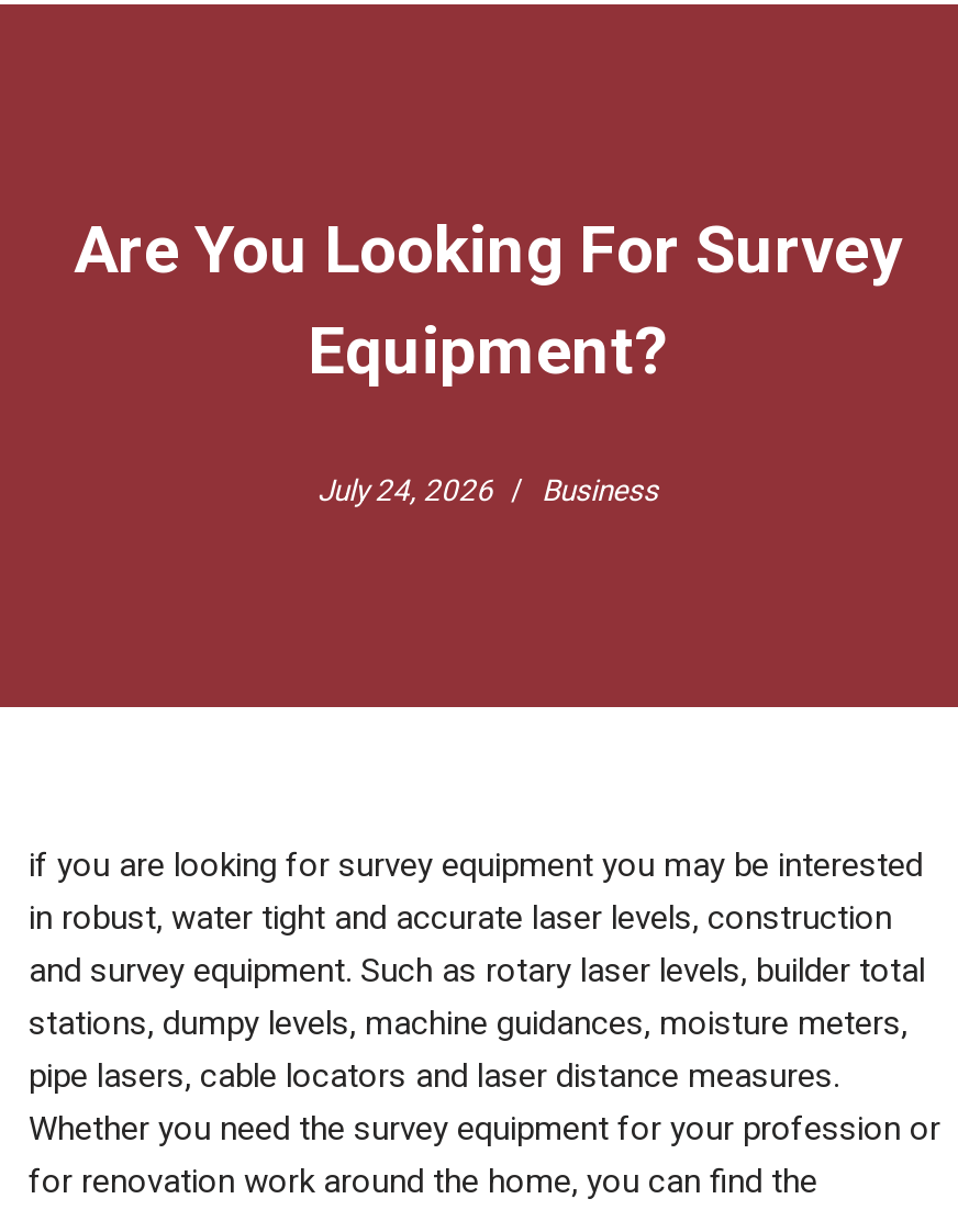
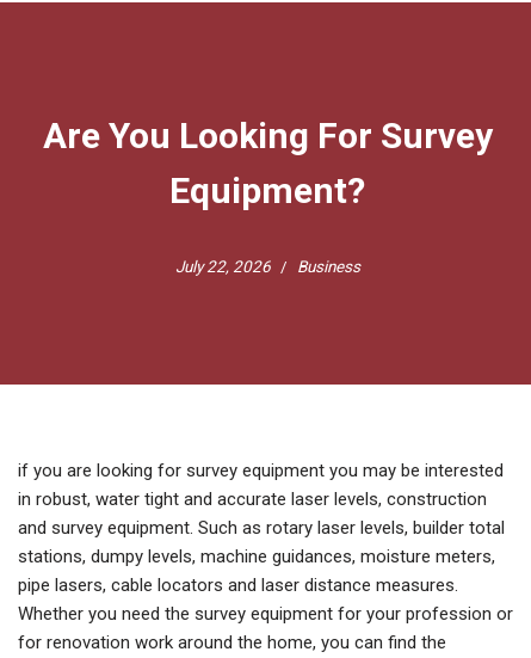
[318,471,658,506] July 24, 2026 Business -> [175,256,360,275] July 22, 2026 Business

